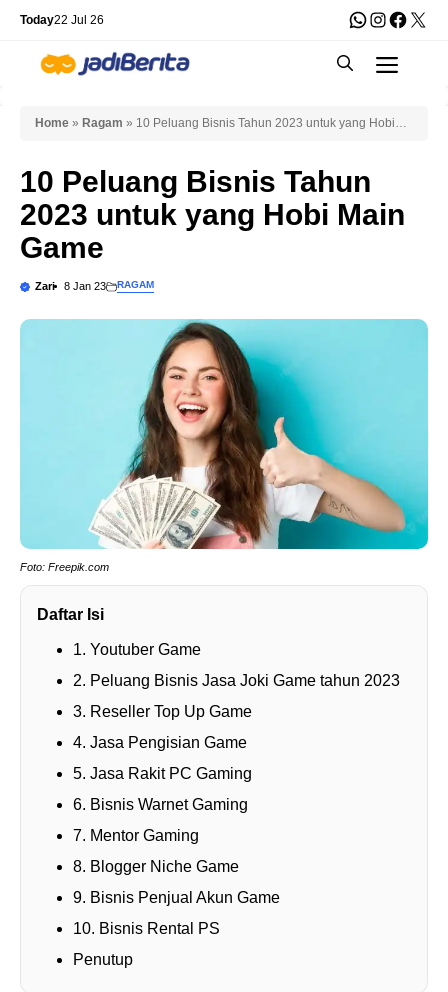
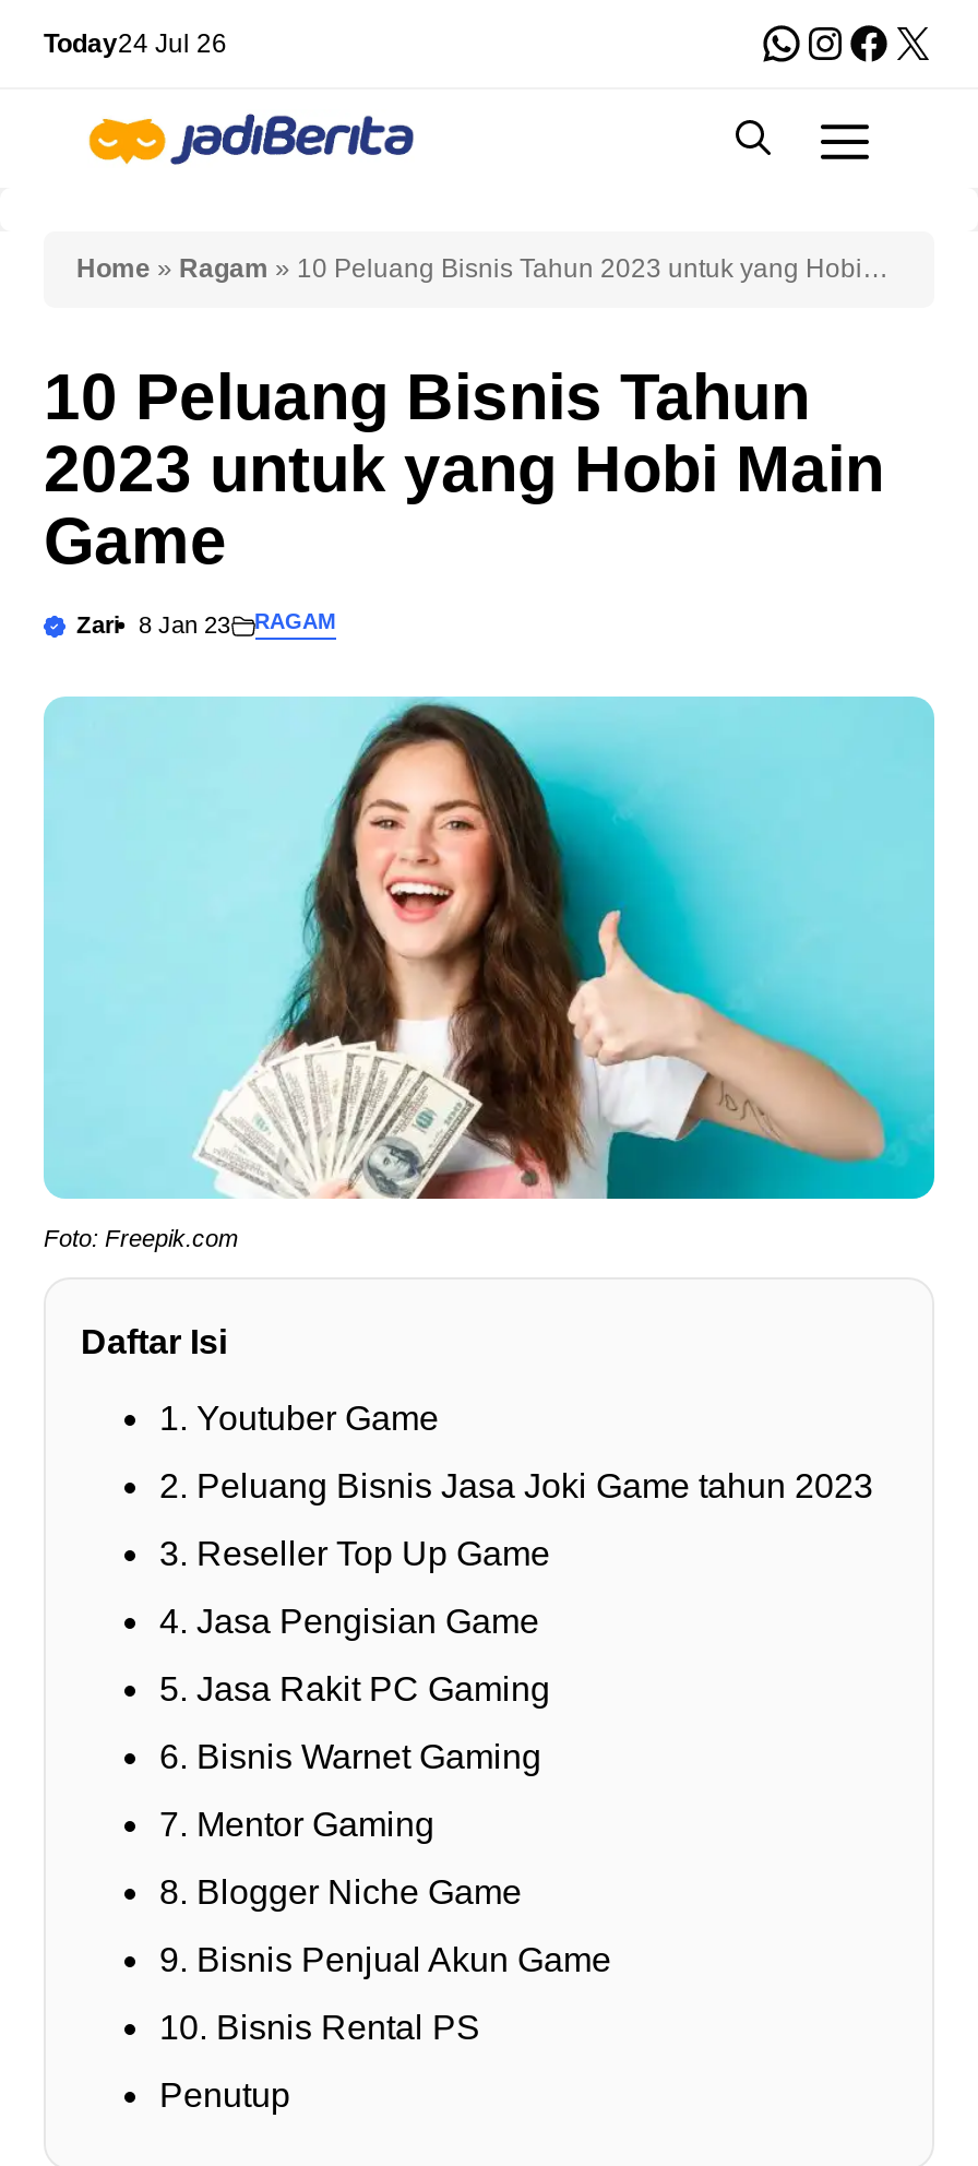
[20,13,104,27] Today22 Jul 26 -> [44,28,227,59] Today24 Jul 26

